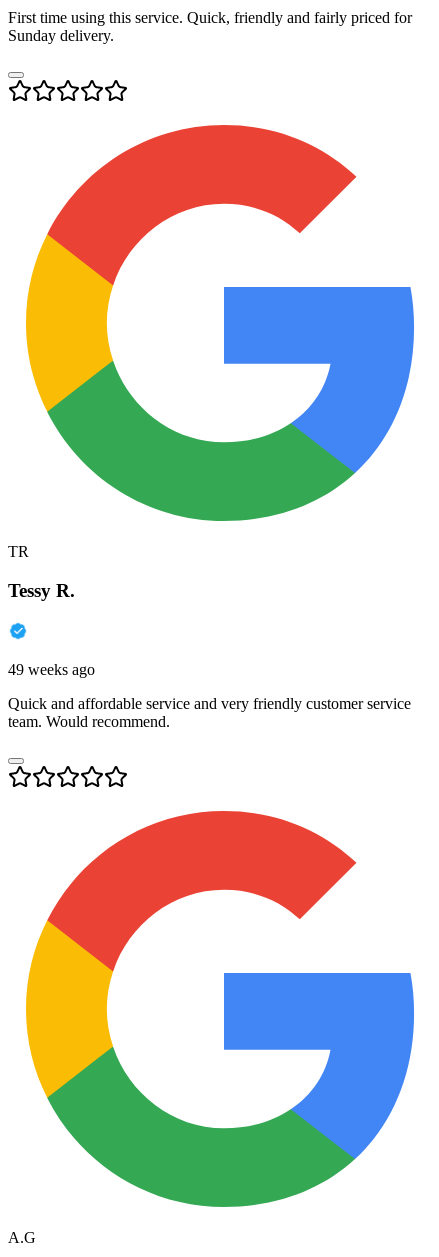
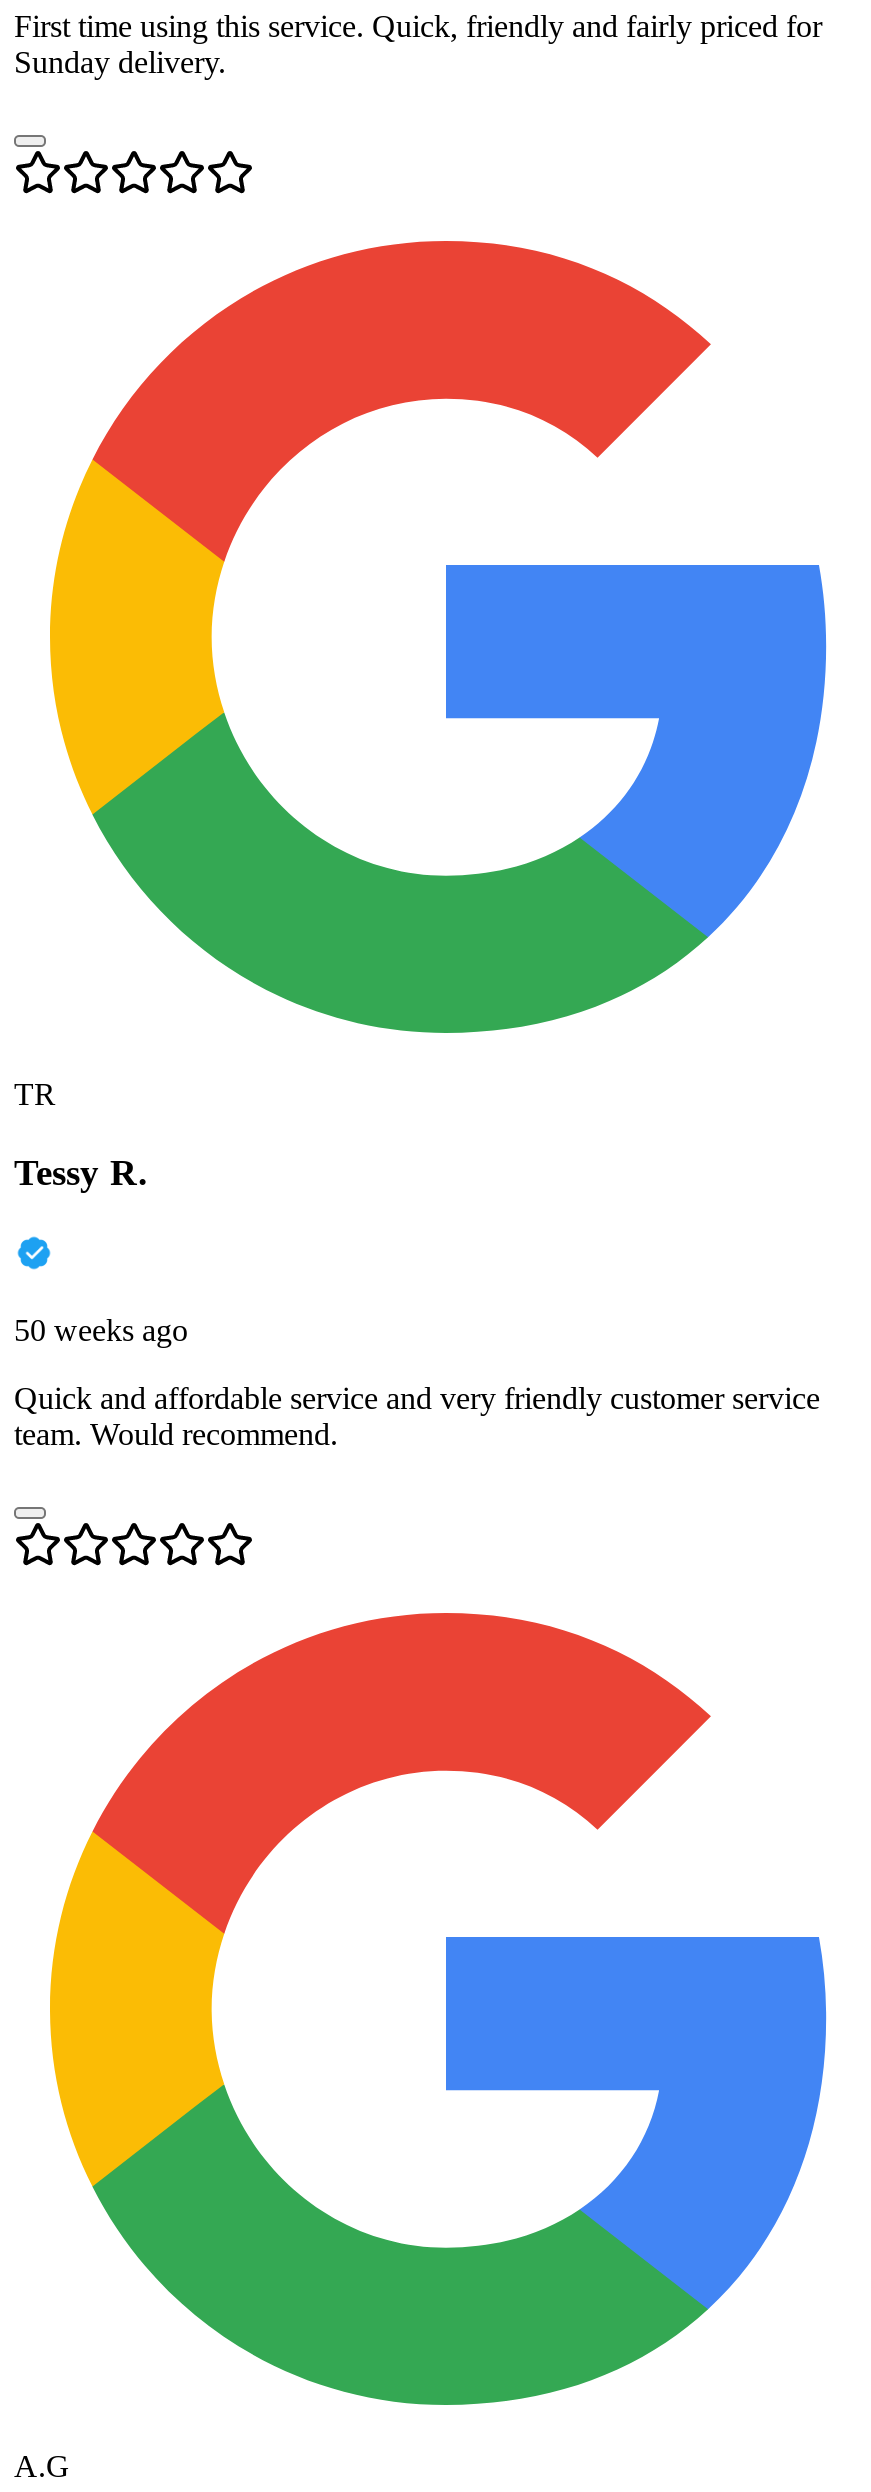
[8,661,95,678] 49 weeks ago -> [14,1313,188,1347] 50 weeks ago

